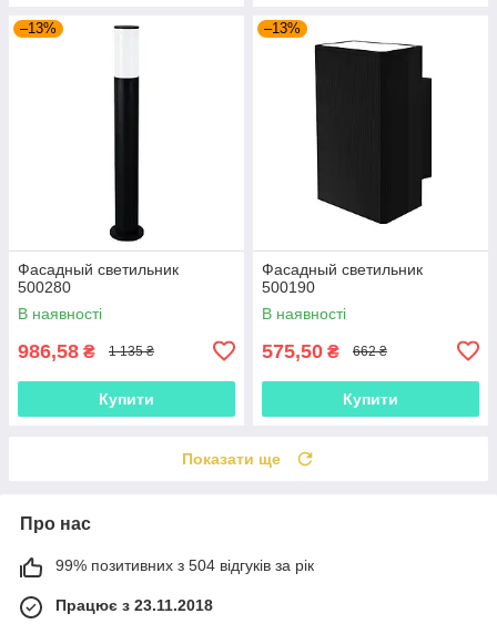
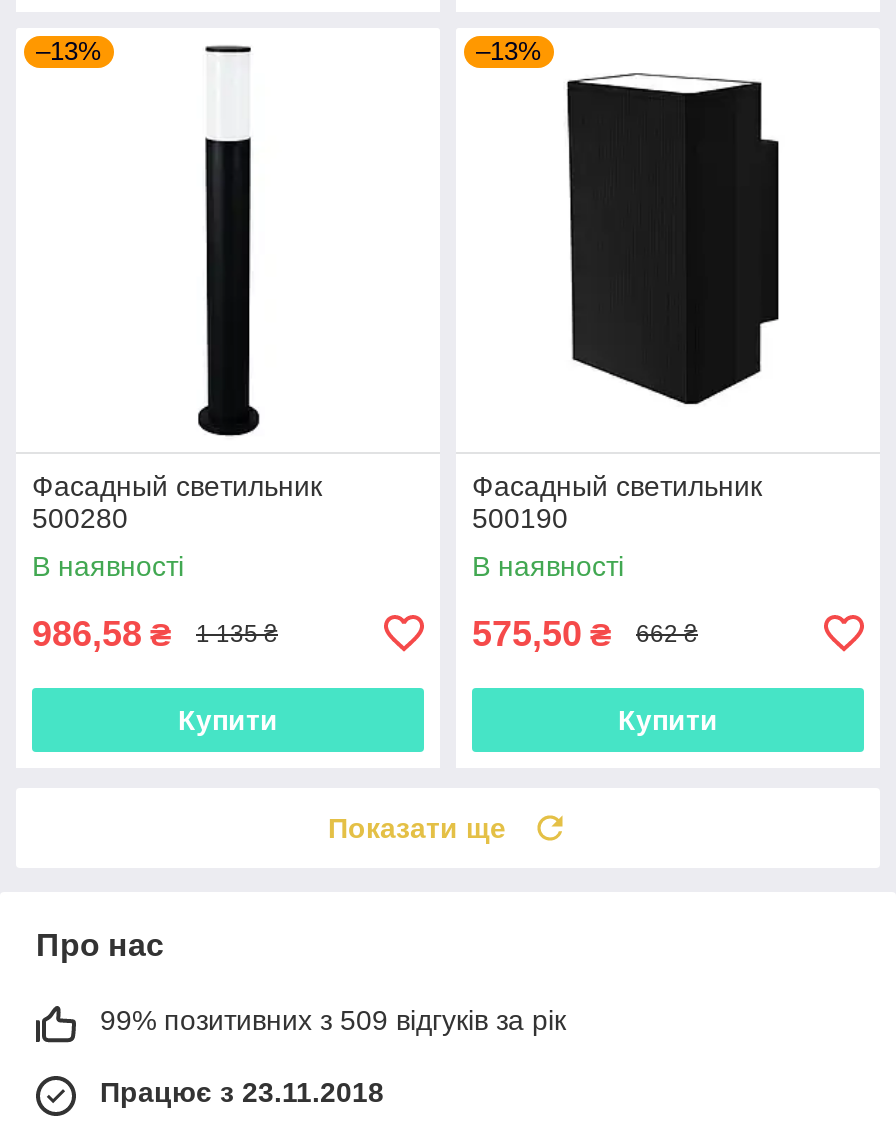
[55,556,314,574] 99% позитивних з 504 відгуків за рік -> [100,1004,566,1036] 99% позитивних з 509 відгуків за рік

